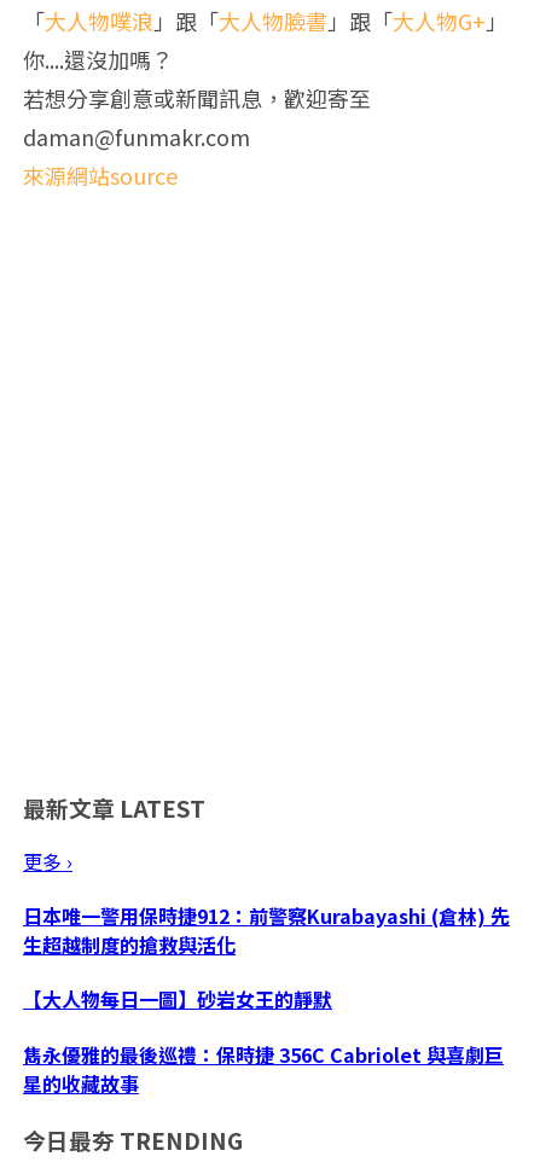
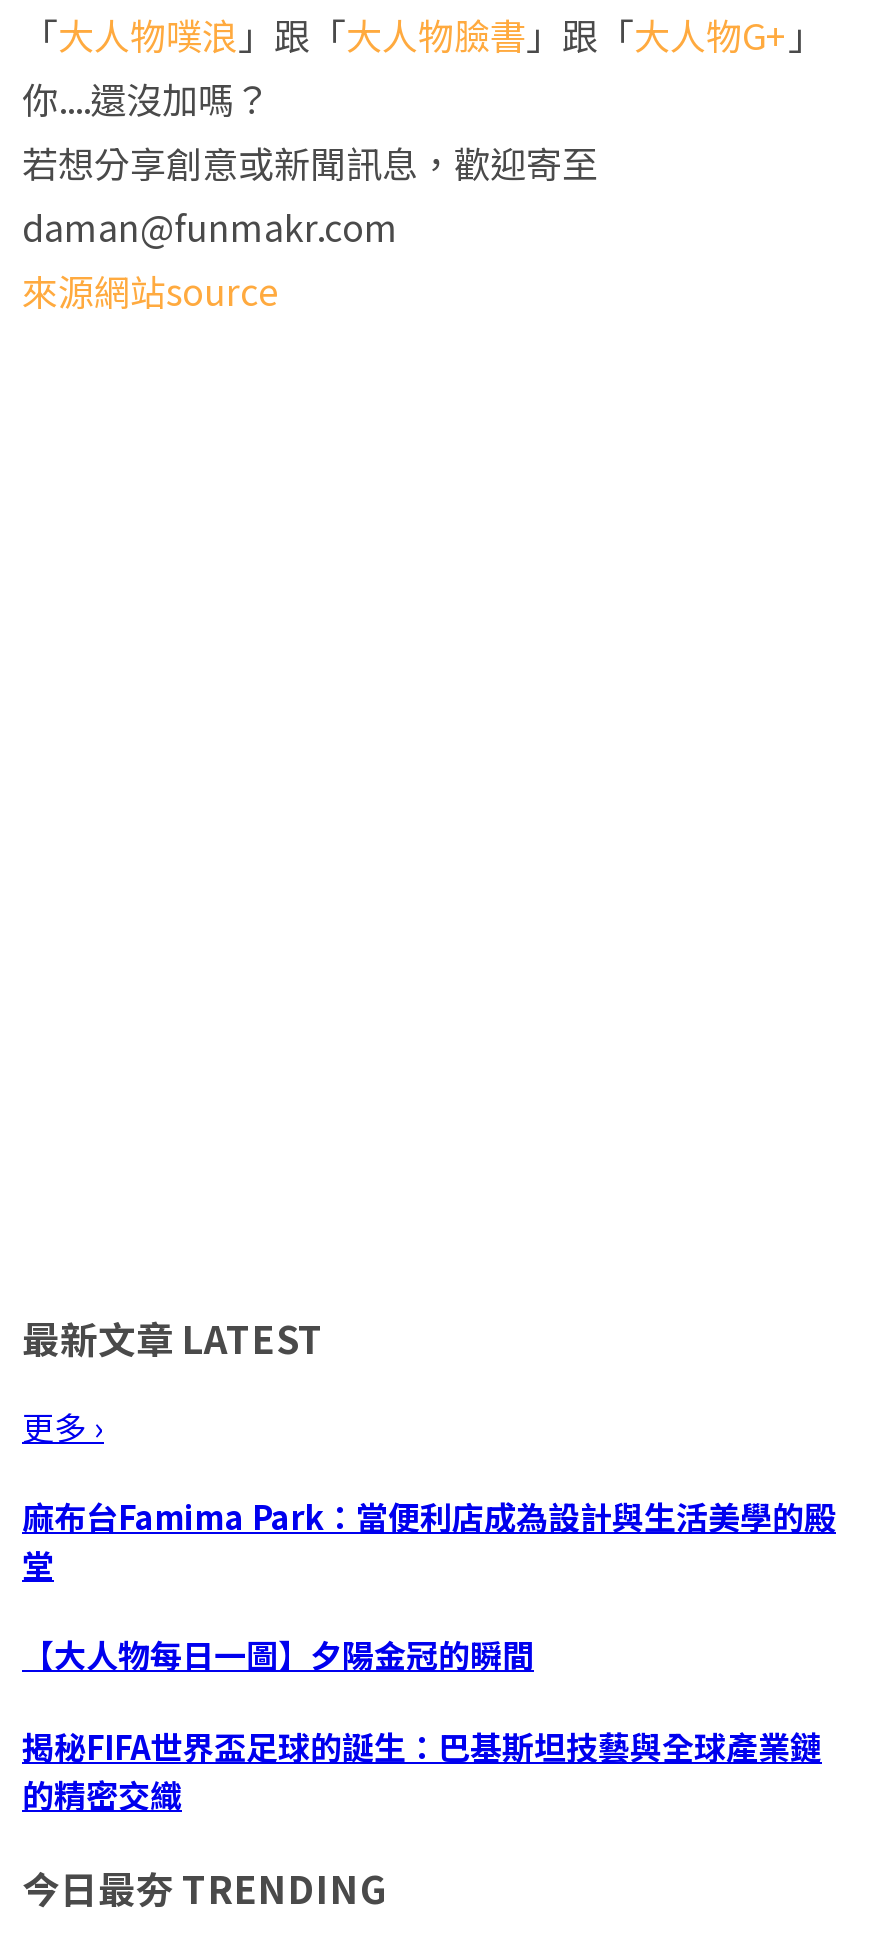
[23,901,510,959] 日本唯一警用保時捷912：前警察Kurabayashi (倉林) 先 | 生超越制度的搶救與活化 -> [22,1492,836,1588] 麻布台Famima Park：當便利店成為設計與生活美學的殿 | 堂
[23,985,332,1014] 【大人物每日一圖】砂岩女王的靜默 -> [22,1631,534,1679] 【大人物每日一圖】夕陽金冠的瞬間
[23,1039,504,1097] 雋永優雅的最後巡禮：保時捷 356C Cabriolet 與喜劇巨 | 星的收藏故事 -> [22,1721,822,1817] 揭秘FIFA世界盃足球的誕生：巴基斯坦技藝與全球產業鏈 | 的精密交織

